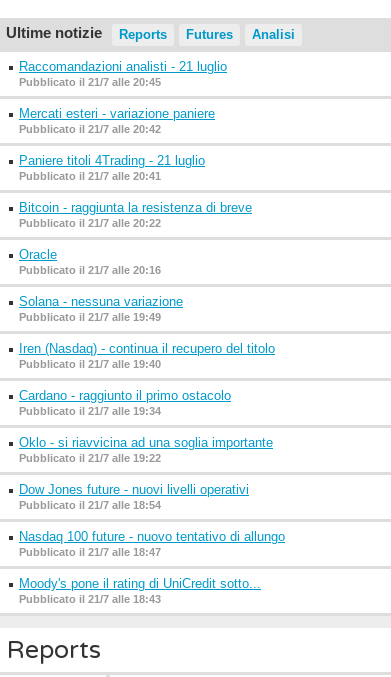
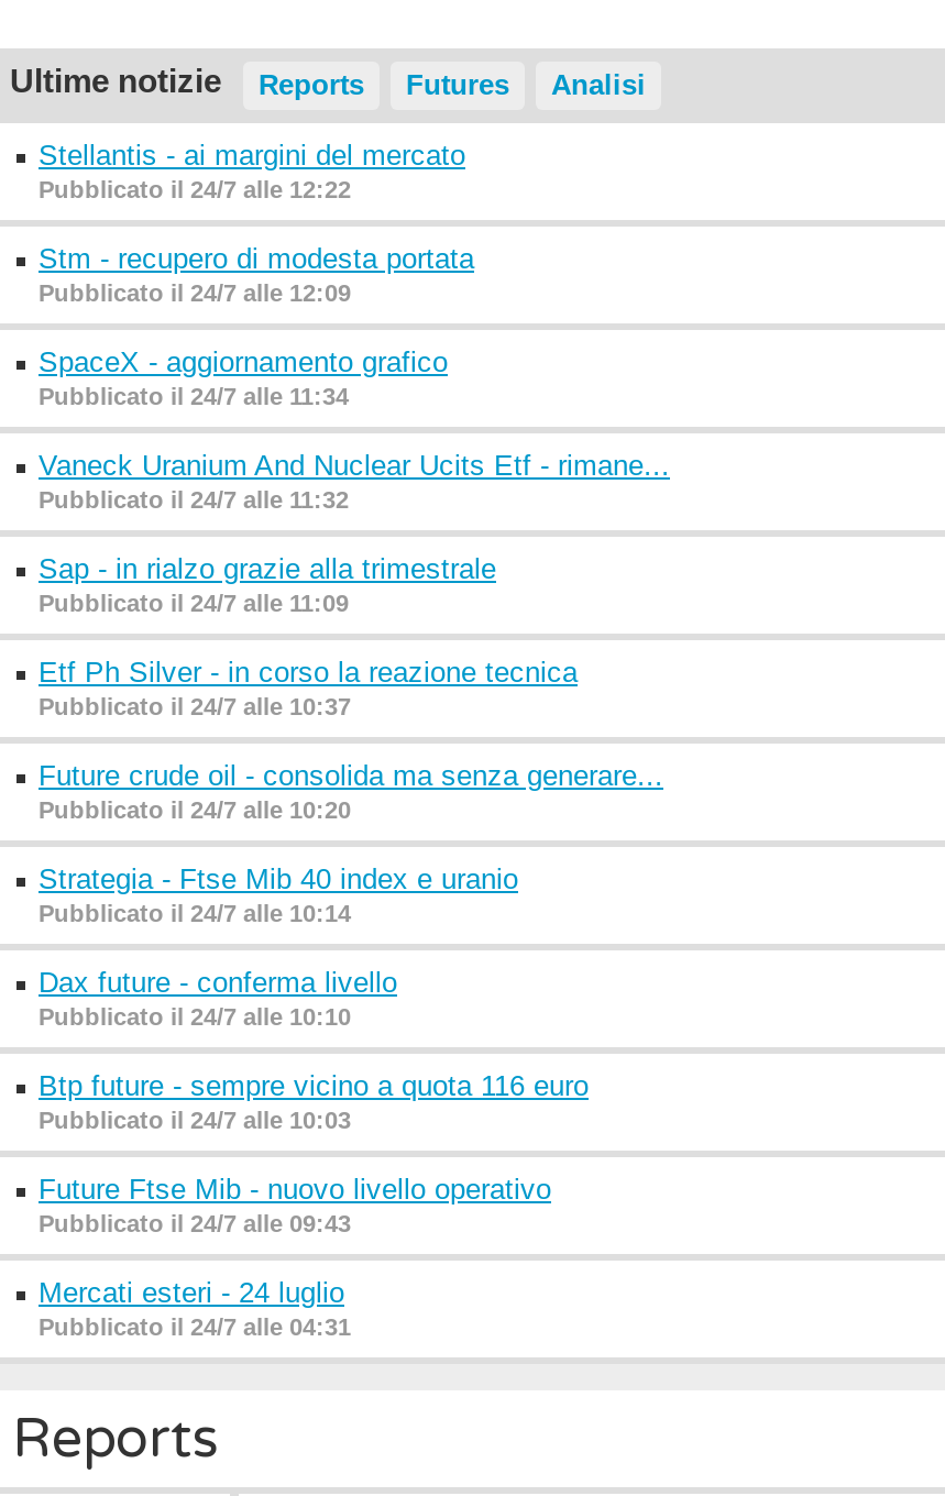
[19,59,227,88] Raccomandazioni analisti - 21 luglio | Pubblicato il 21/7 alle 20:45 -> [39,139,465,203] Stellantis - ai margini del mercato | Pubblicato il 24/7 alle 12:22
[19,106,215,135] Mercati esteri - variazione paniere | Pubblicato il 21/7 alle 20:42 -> [39,242,474,306] Stm - recupero di modesta portata | Pubblicato il 24/7 alle 12:09
[19,153,205,182] Paniere titoli 4Trading - 21 luglio | Pubblicato il 21/7 alle 20:41 -> [39,346,448,410] SpaceX - aggiornamento grafico | Pubblicato il 24/7 alle 11:34
[19,200,252,229] Bitcoin - raggiunta la resistenza di breve | Pubblicato il 21/7 alle 20:22 -> [39,449,670,513] Vaneck Uranium And Nuclear Ucits Etf - rimane... | Pubblicato il 24/7 alle 11:32
[19,247,161,276] Oracle | Pubblicato il 21/7 alle 20:16 -> [39,553,496,616] Sap - in rialzo grazie alla trimestrale | Pubblicato il 24/7 alle 11:09
[19,294,183,323] Solana - nessuna variazione | Pubblicato il 21/7 alle 19:49 -> [39,656,578,720] Etf Ph Silver - in corso la reazione tecnica | Pubblicato il 24/7 alle 10:37
[19,341,275,370] Iren (Nasdaq) - continua il recupero del titolo | Pubblicato il 21/7 alle 19:40 -> [39,759,663,823] Future crude oil - consolida ma senza generare... | Pubblicato il 24/7 alle 10:20
[19,388,231,417] Cardano - raggiunto il primo ostacolo | Pubblicato il 21/7 alle 19:34 -> [39,863,518,927] Strategia - Ftse Mib 40 index e uranio | Pubblicato il 24/7 alle 10:14
[19,435,273,464] Oklo - si riavvicina ad una soglia importante | Pubblicato il 21/7 alle 19:22 -> [39,966,397,1030] Dax future - conferma livello | Pubblicato il 24/7 alle 10:10
[19,482,249,511] Dow Jones future - nuovi livelli operativi | Pubblicato il 21/7 alle 18:54 -> [39,1070,589,1133] Btp future - sempre vicino a quota 116 euro | Pubblicato il 24/7 alle 10:03
[19,529,285,558] Nasdaq 100 future - nuovo tentativo di allungo | Pubblicato il 21/7 alle 18:47 -> [39,1173,551,1237] Future Ftse Mib - nuovo livello operativo | Pubblicato il 24/7 alle 09:43
[19,576,261,605] Moody's pone il rating di UniCredit sotto... | Pubblicato il 21/7 alle 18:43 -> [39,1276,351,1340] Mercati esteri - 24 luglio | Pubblicato il 24/7 alle 04:31

